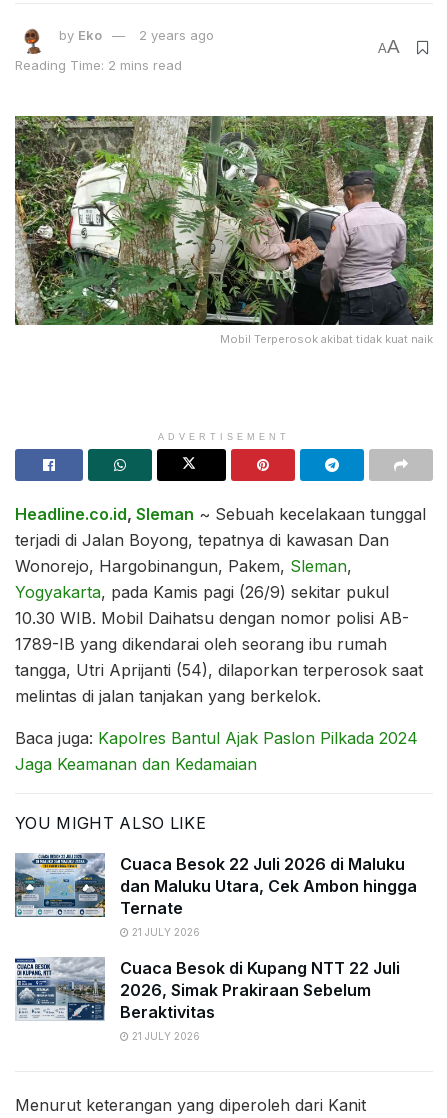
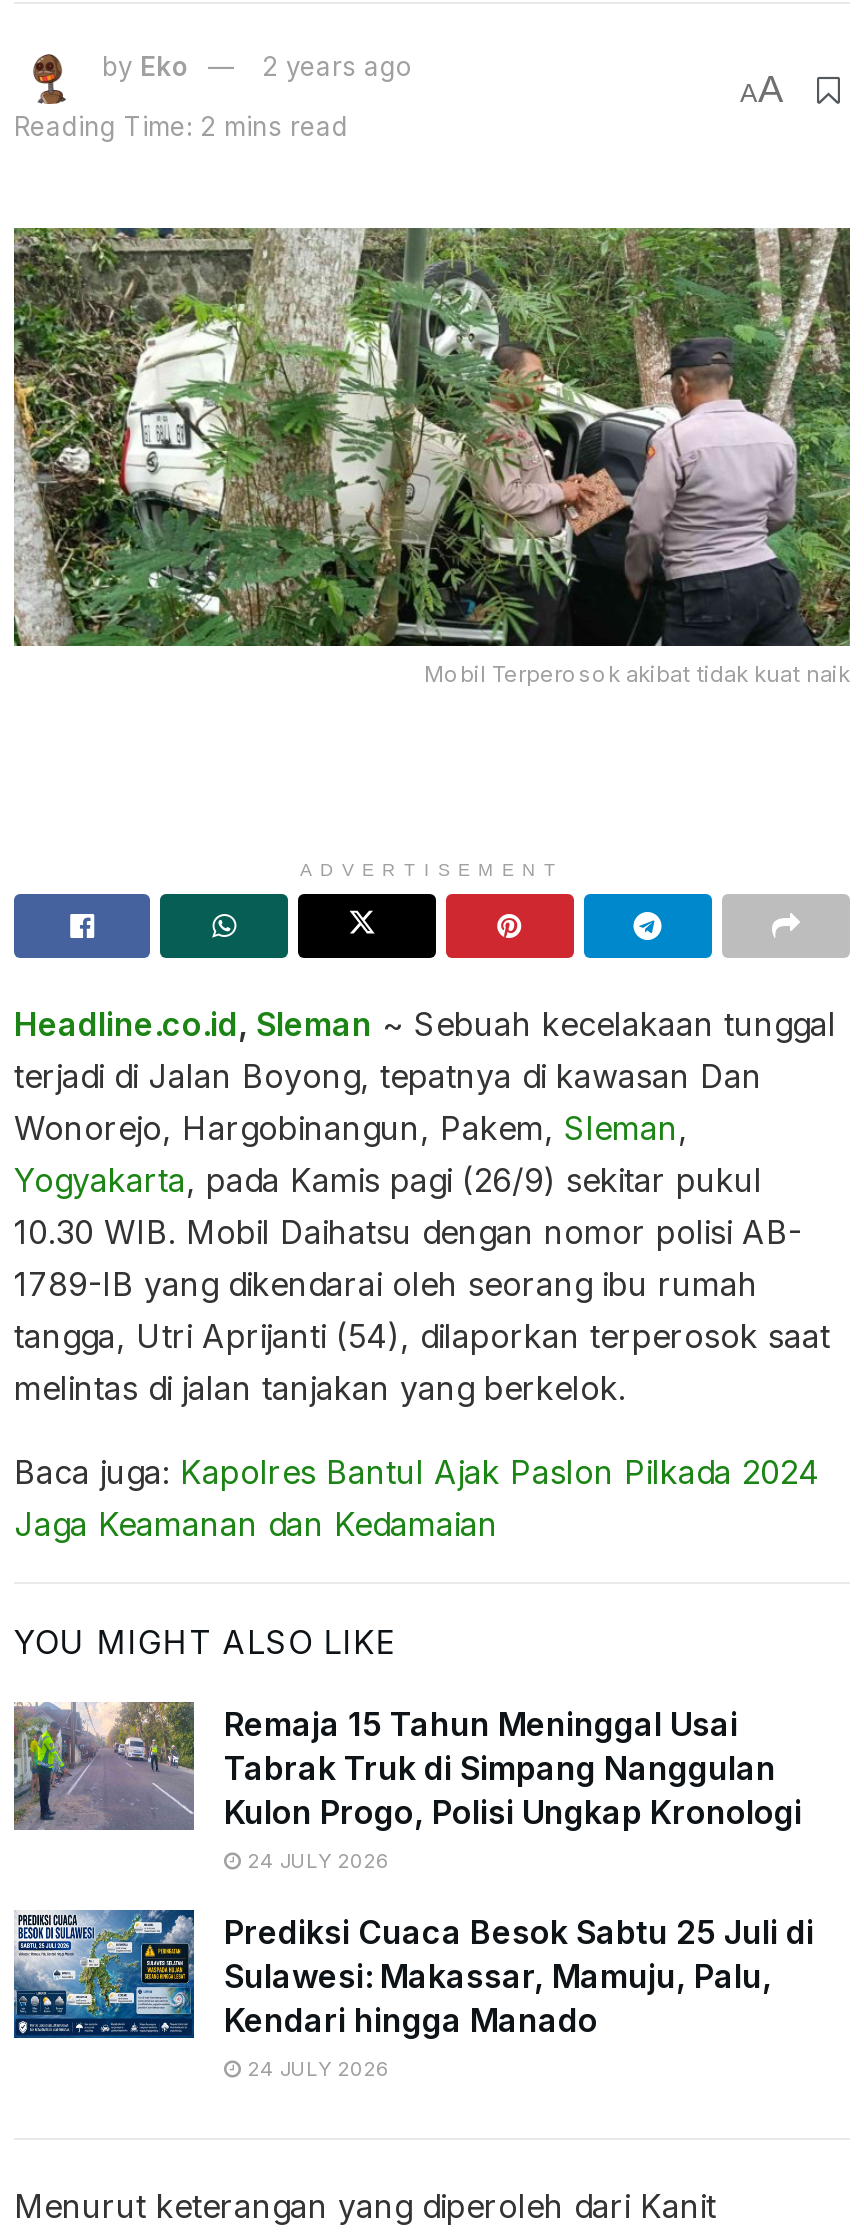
[15,853,417,938] [image] | Cuaca Besok 22 Juli 2026 di Maluku | dan Maluku Utara, Cek Ambon hingga | Ternate | 21 JULY 2026 -> [12,1700,802,1872] [image] | Remaja 15 Tahun Meninggal Usai | Tabrak Truk di Simpang Nanggulan | Kulon Progo, Polisi Ungkap Kronologi | 24 JULY 2026
[14,958,400,1042] [image] | Cuaca Besok di Kupang NTT 22 Juli | 2026, Simak Prakiraan Sebelum | Beraktivitas | 21 JULY 2026 -> [12,1910,814,2080] [image] | Prediksi Cuaca Besok Sabtu 25 Juli di | Sulawesi: Makassar, Mamuju, Palu, | Kendari hingga Manado | 24 JULY 2026

